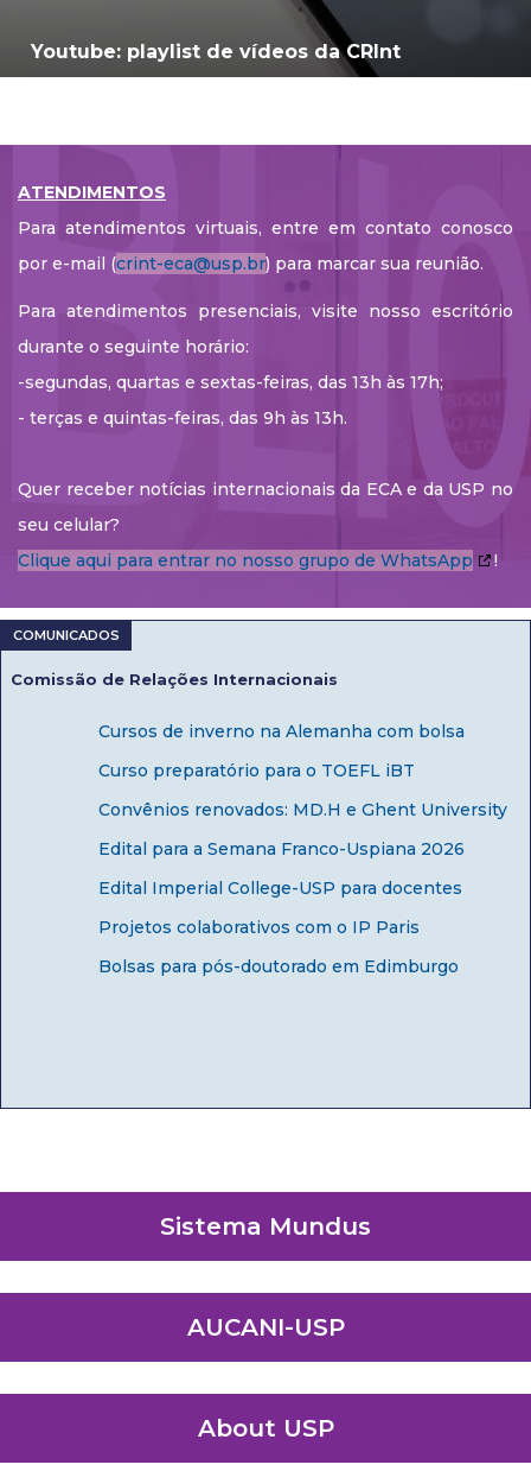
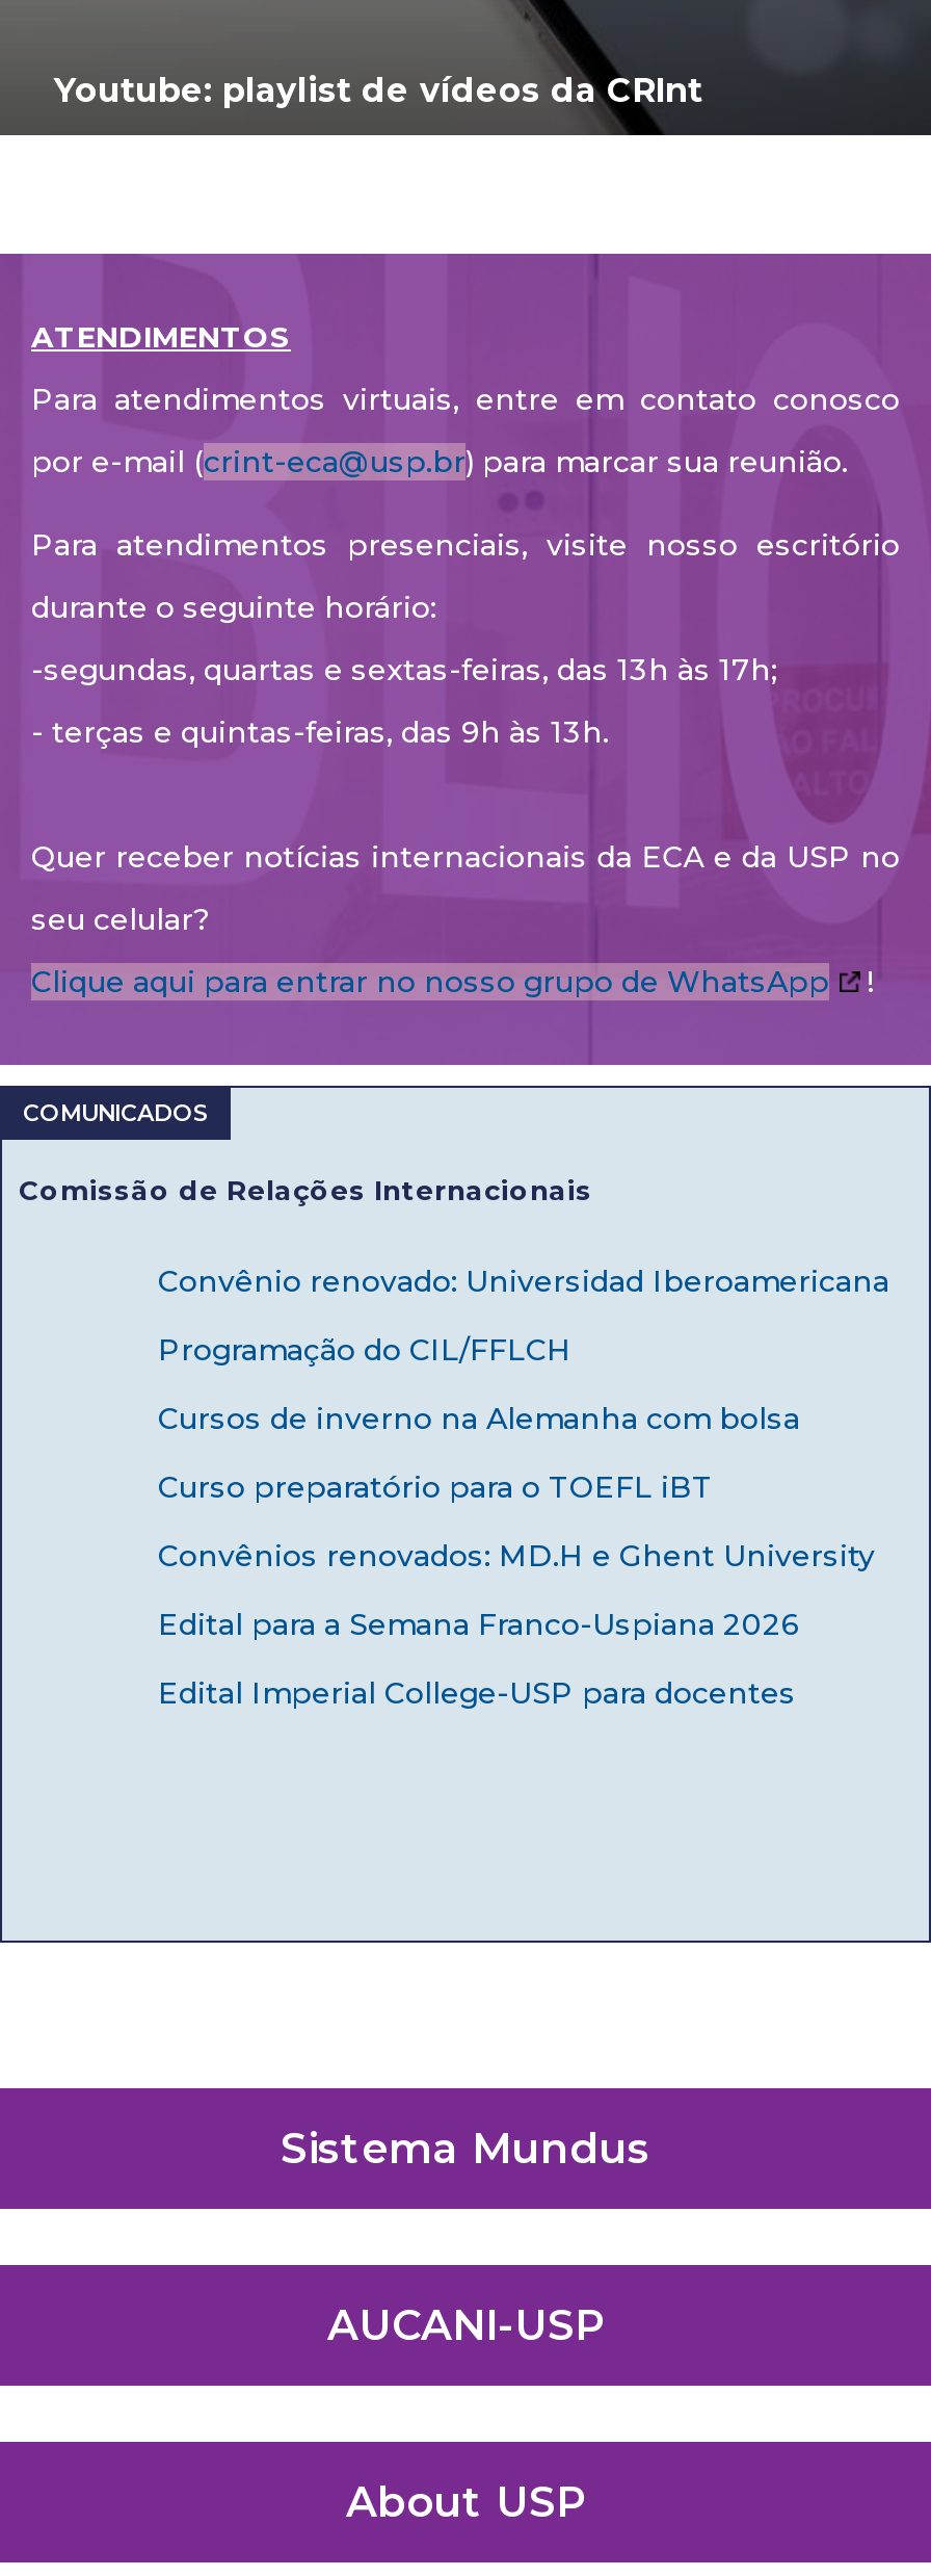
none -> [158,1261,889,1368] Convênio renovado: Universidad Iberoamericana | Programação do CIL/FFLCH
moved [98,720,507,898] -> [158,1399,875,1711]: Cursos de inverno na Alemanha com bolsa | Curso preparatório para o TOEFL iBT | Convênios renovados: MD.H e Ghent University | Edital para a Semana Franco-Uspiana 2026 | Edital Imperial College-USP para docentes
[98,916,459,977] Projetos colaborativos com o IP Paris | Bolsas para pós-doutorado em Edimburgo -> none

